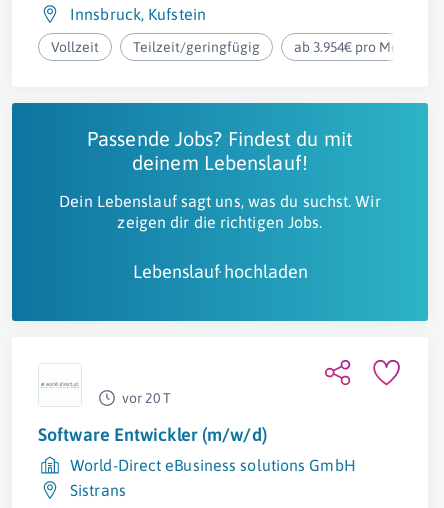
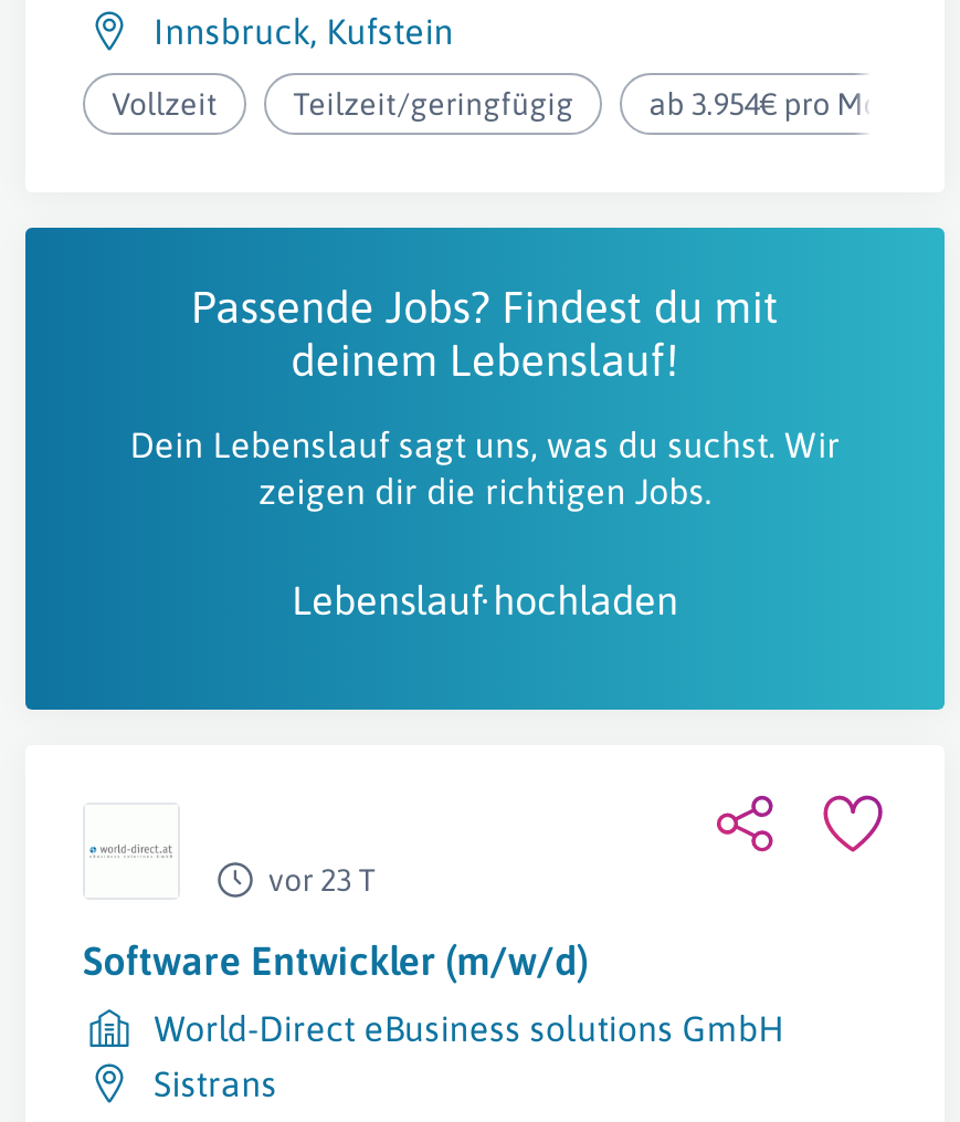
[122,390,171,406] vor 20 T -> [268,862,376,898] vor 23 T

